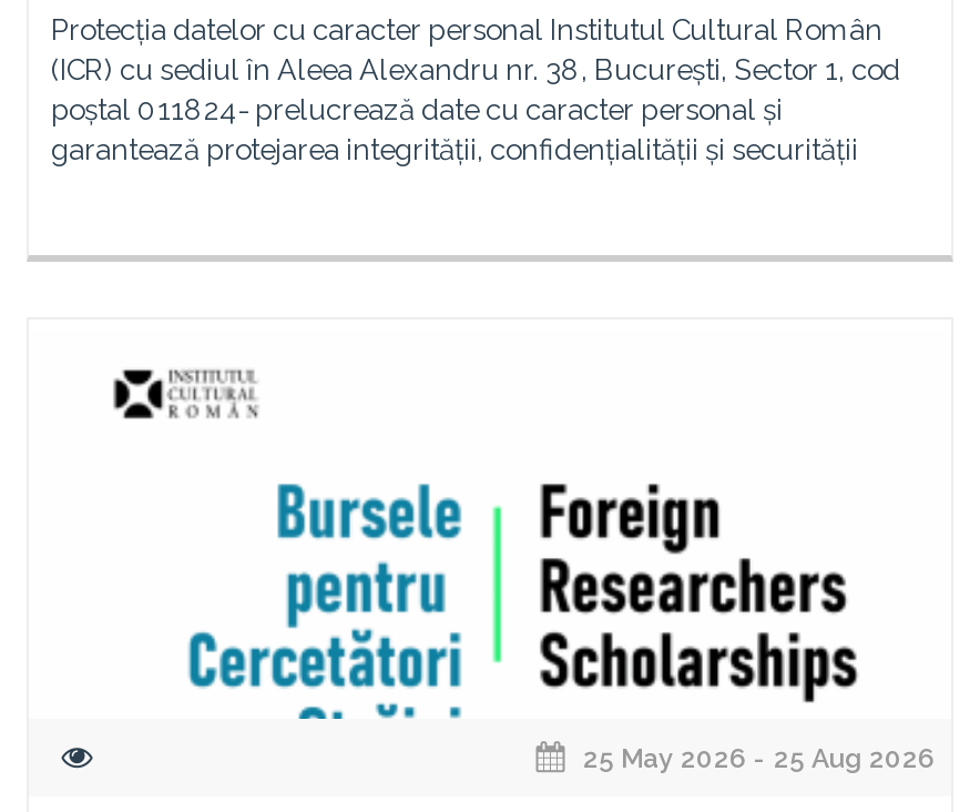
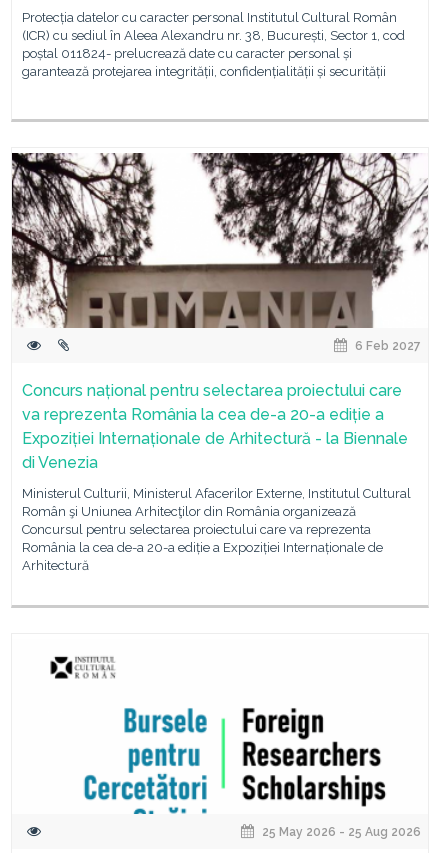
none -> [11,152,429,573] [image] | 6 Feb 2027 | Concurs național pentru selectarea proiectului care | va reprezenta România la cea de-a 20-a ediție a | Expoziției Internaționale de Arhitectură - la Biennale | di Venezia | Ministerul Culturii, Ministerul Afacerilor Externe, Institutul Cultural | Român şi Uniunea Arhitecţilor din România organizează | Concursul pentru selectarea proiectului care va reprezenta | România la cea de-a 20-a ediție a Expoziției Internaționale de | Arhitectură

